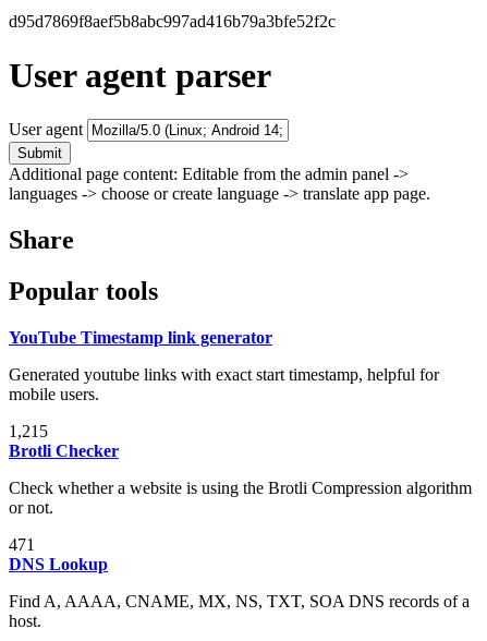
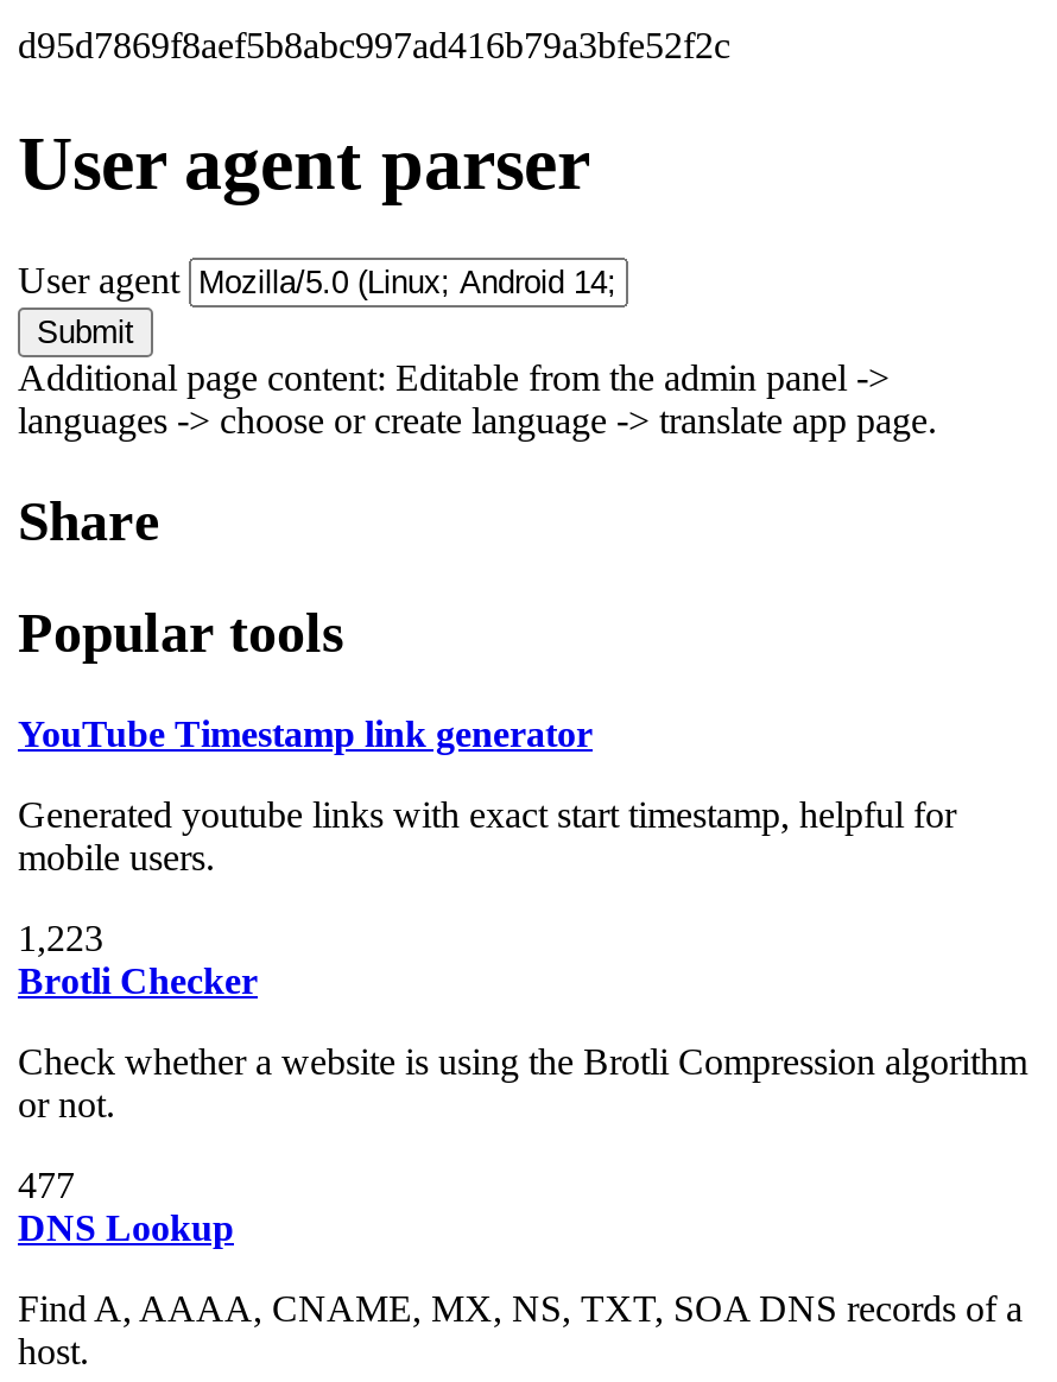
[9,422,48,440] 1,215 -> [18,918,103,958] 1,223
[9,535,35,554] 471 -> [18,1164,75,1205] 477

